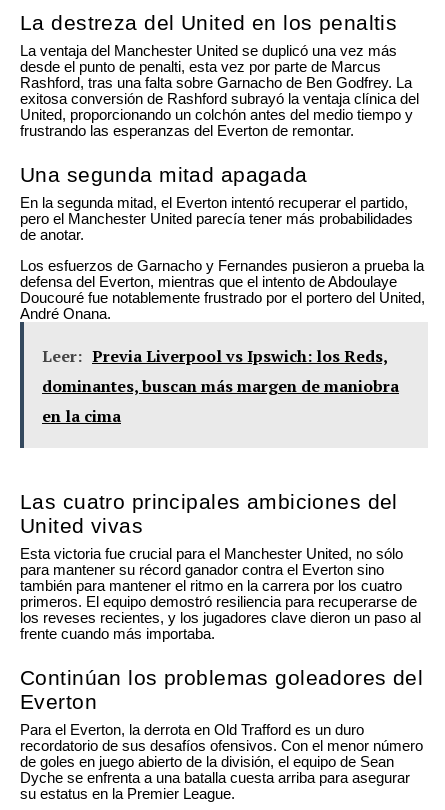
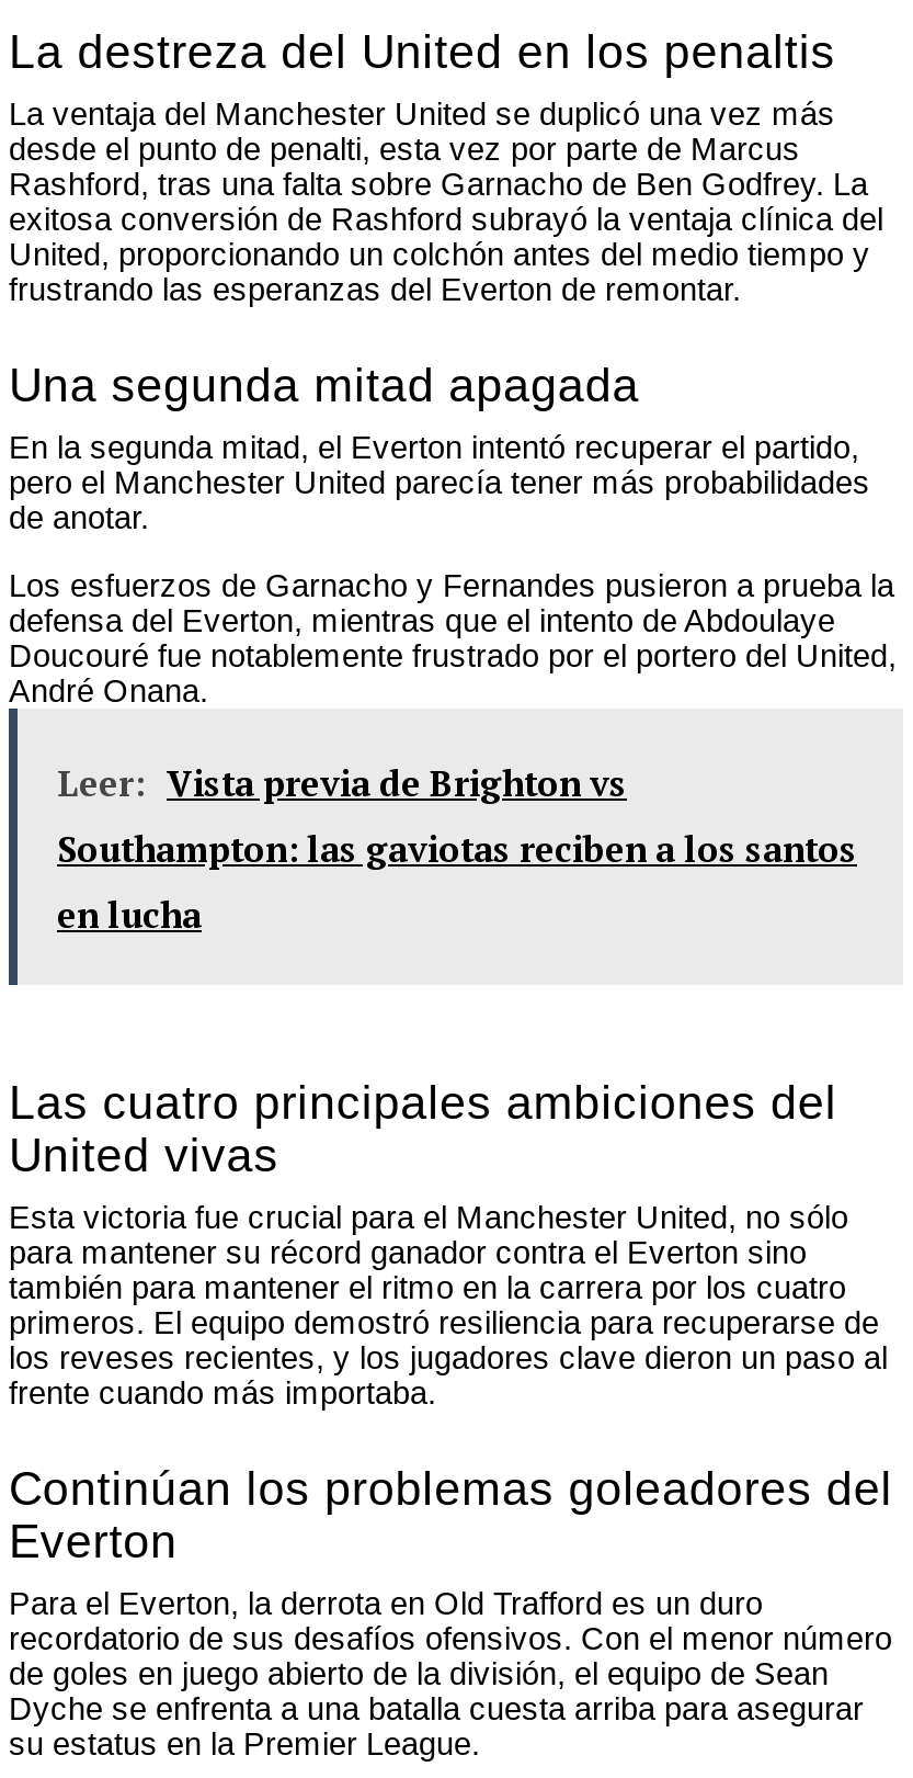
[42,345,399,427] Leer: Previa Liverpool vs Ipswich: los Reds, | dominantes, buscan más margen de maniobra | en la cima -> [57,758,857,938] Leer: Vista previa de Brighton vs | Southampton: las gaviotas reciben a los santos | en lucha

